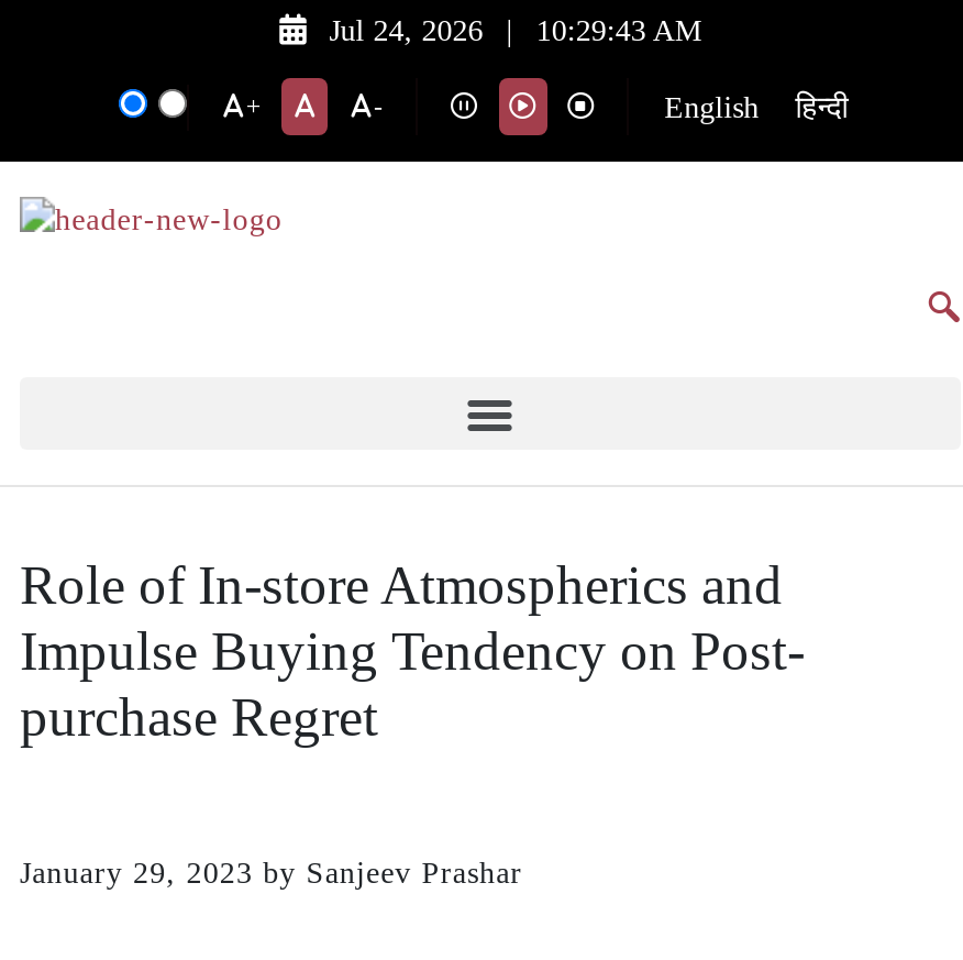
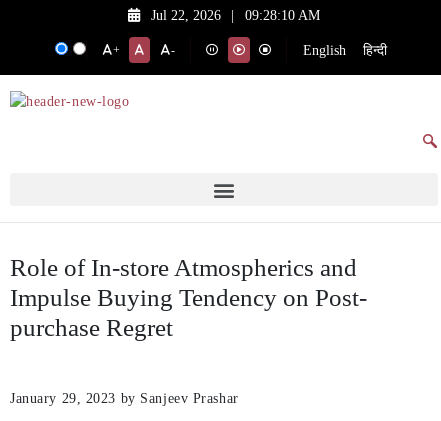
[329,14,483,47] Jul 24, 2026 -> [151,8,221,23] Jul 22, 2026
[536,14,701,47] 10:29:43 AM -> [245,8,320,23] 09:28:10 AM

